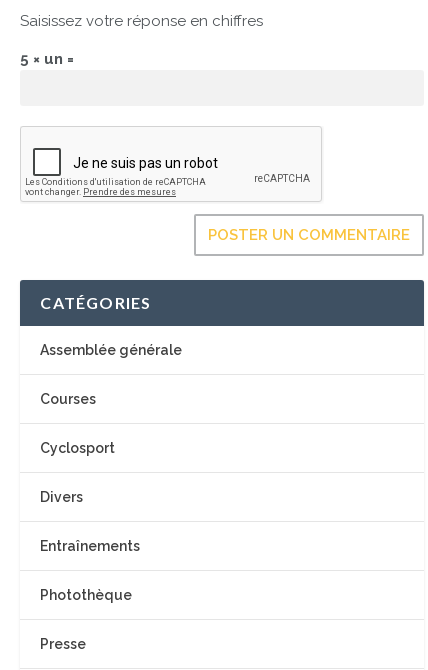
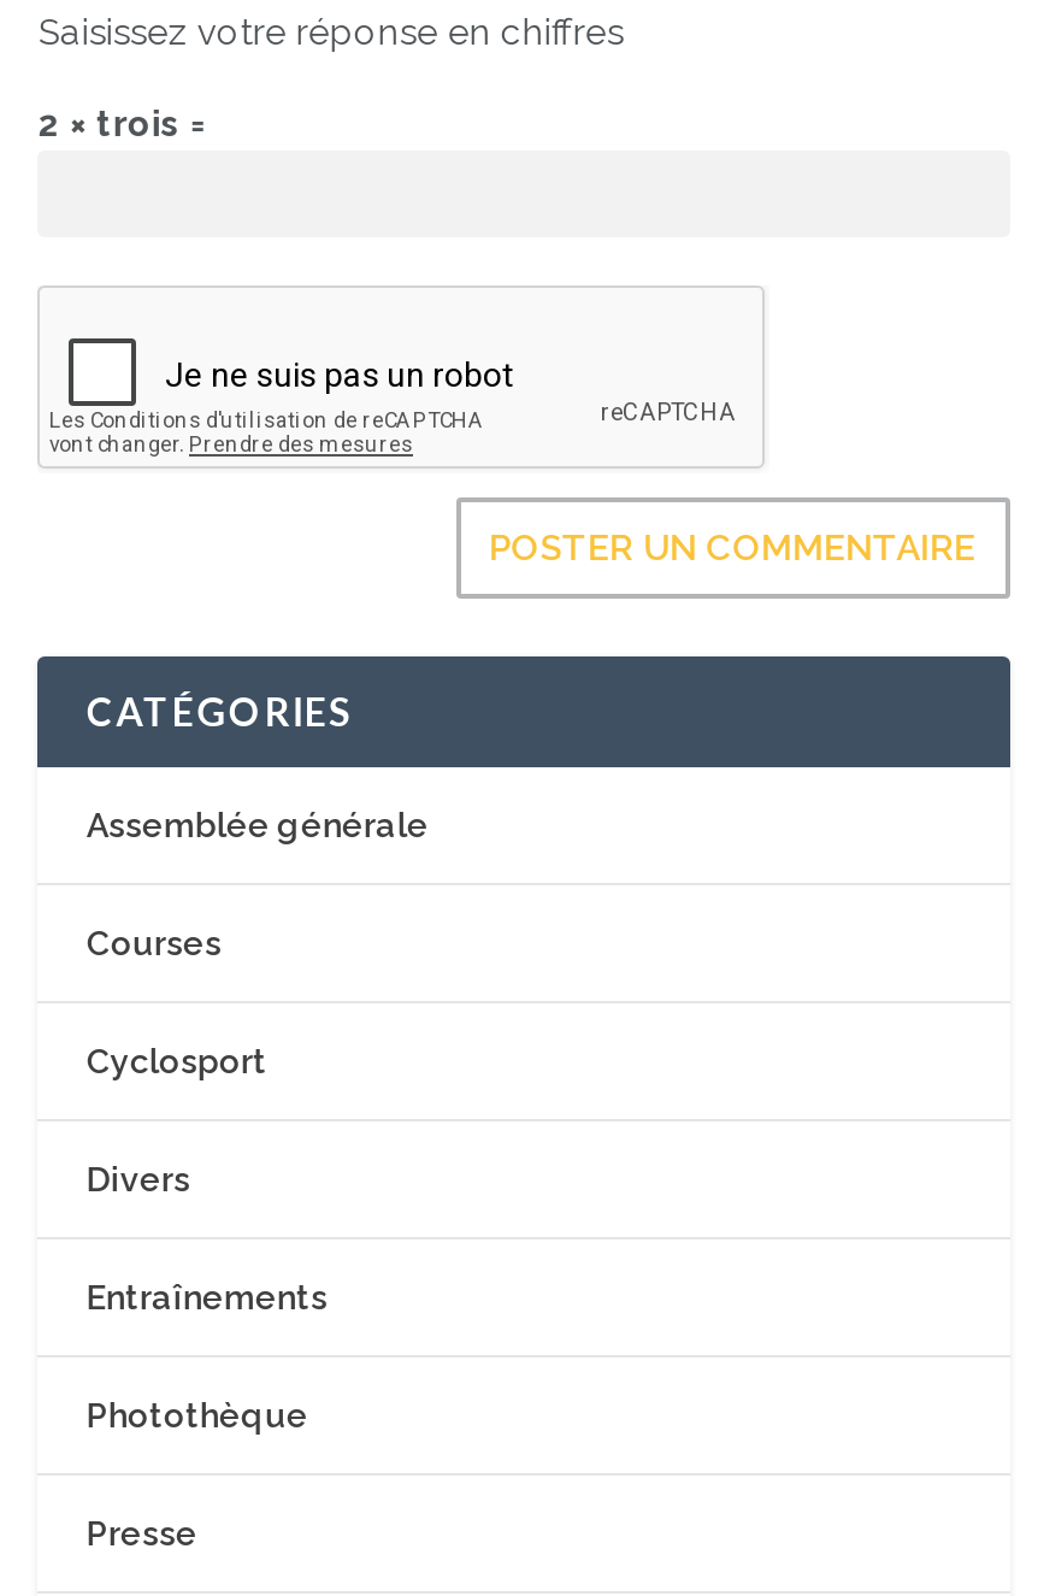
[20,50,74,68] 5 × un = -> [38,103,207,147] 2 × trois =

